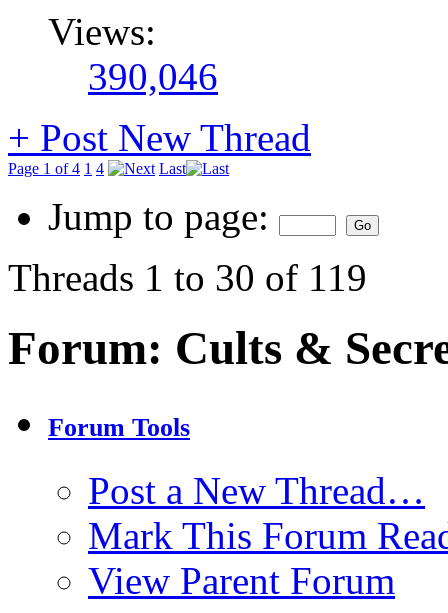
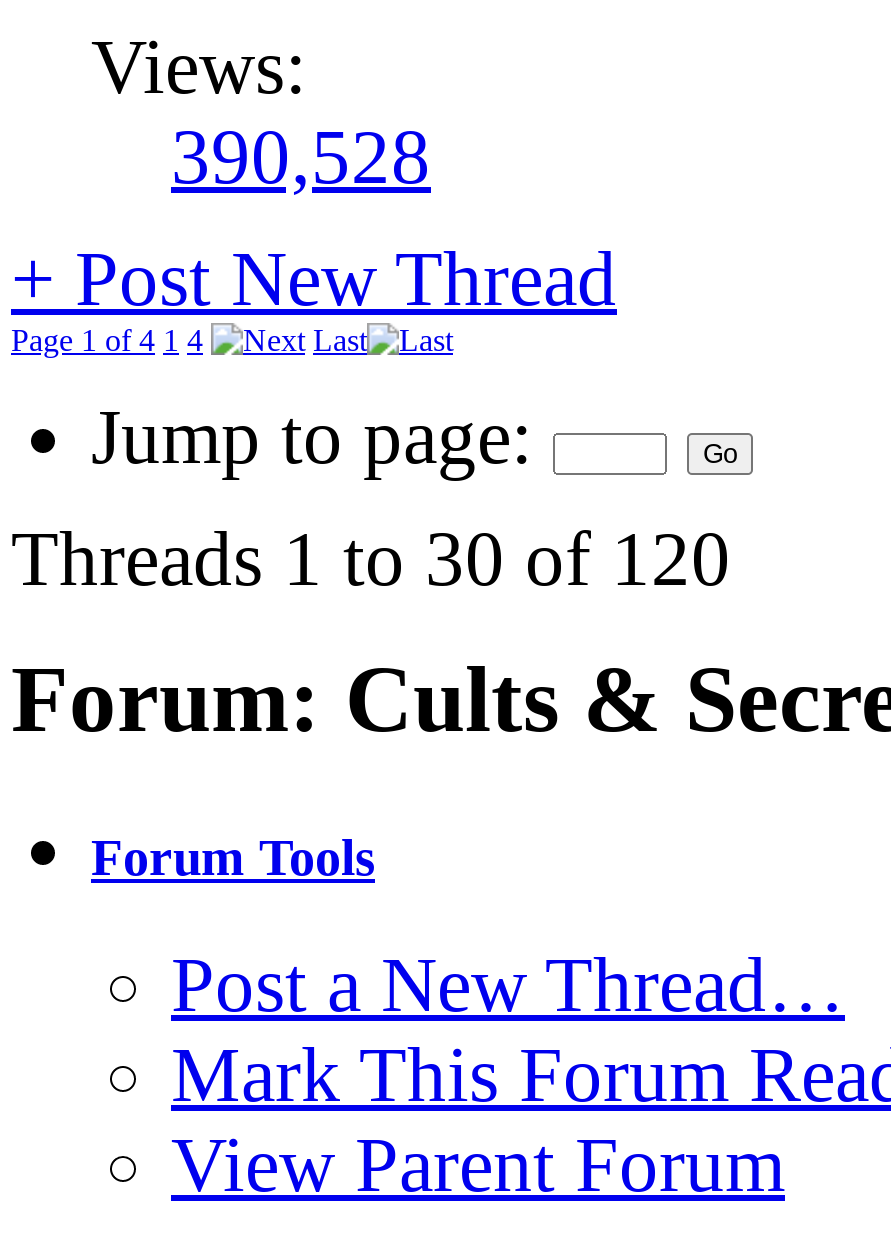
[88,55,218,98] 390,046 -> [171,113,431,199] 390,528
[8,256,367,299] Threads 1 to 30 of 119 -> [11,515,731,601] Threads 1 to 30 of 120

